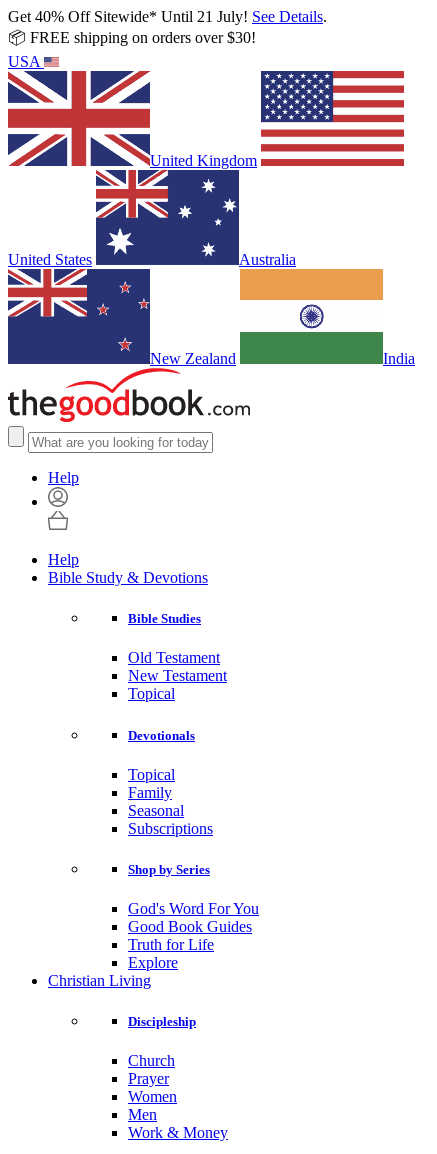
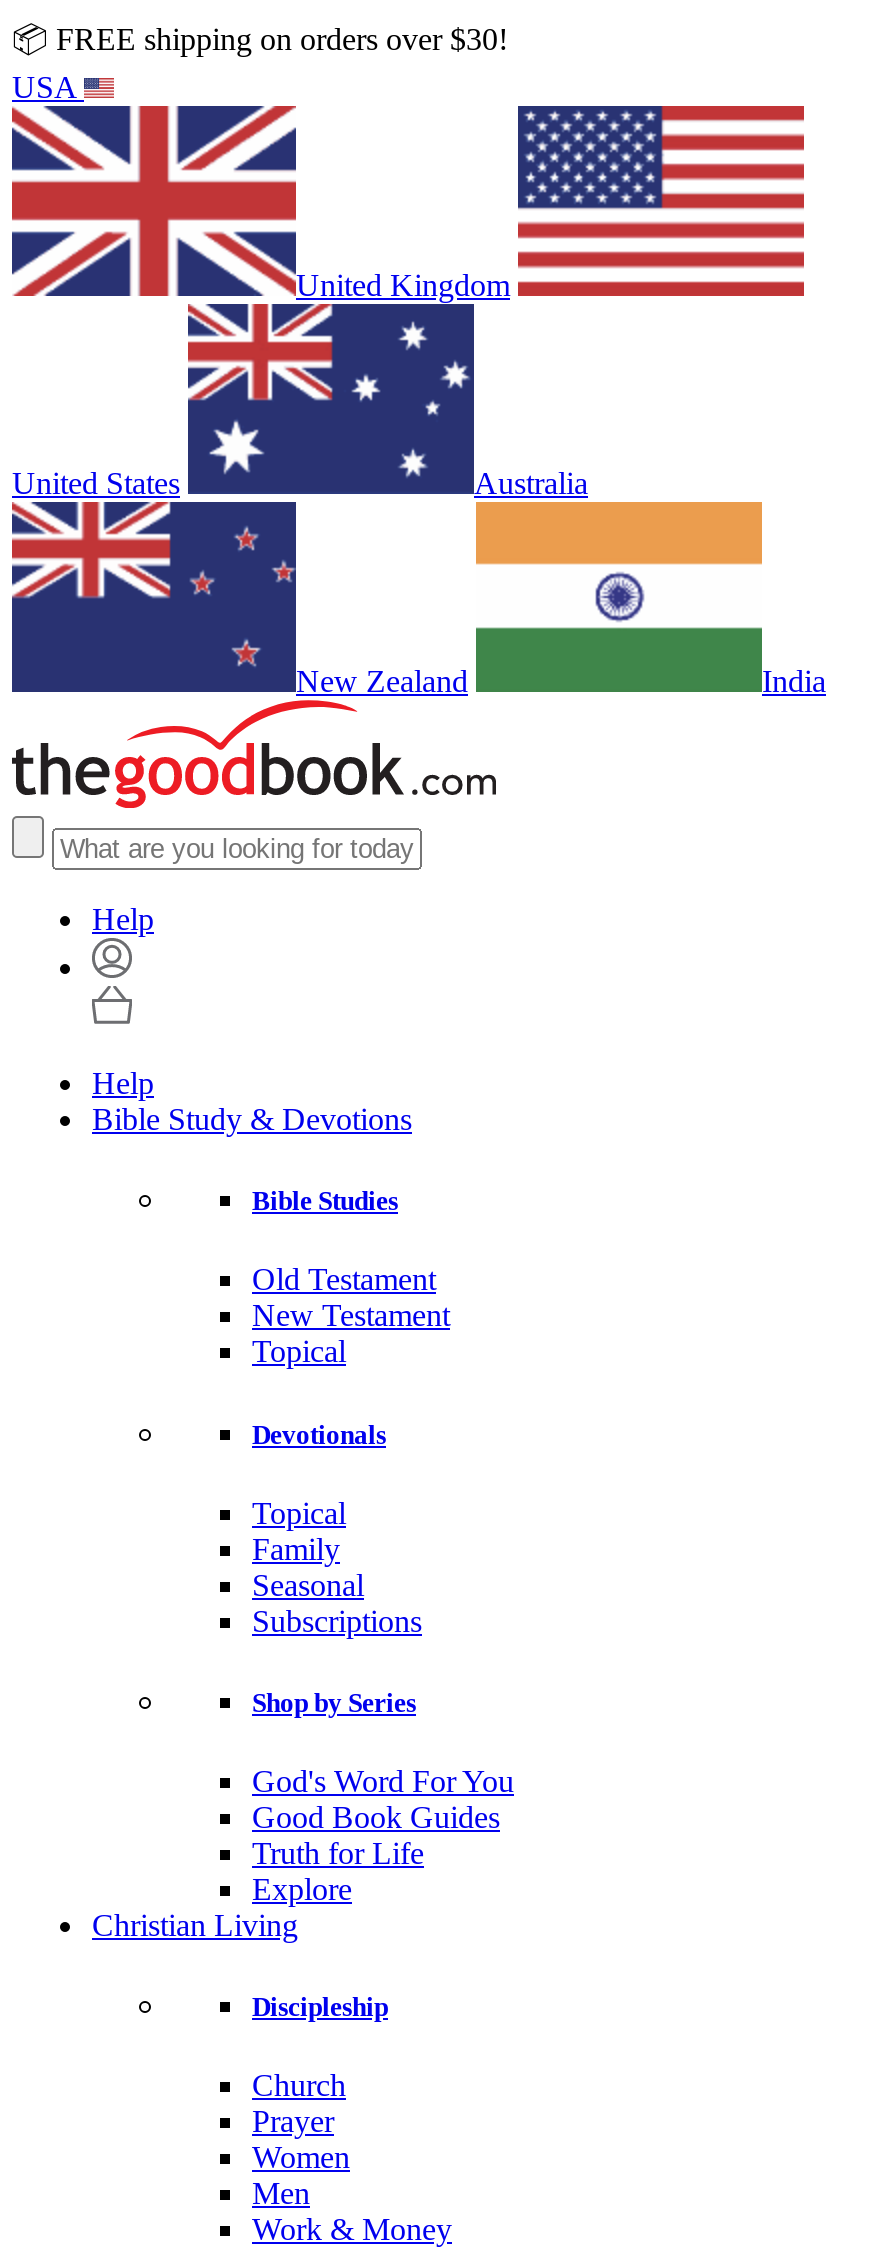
[8,8,327,25] Get 40% Off Sitewide* Until 21 July! See Details. -> none

